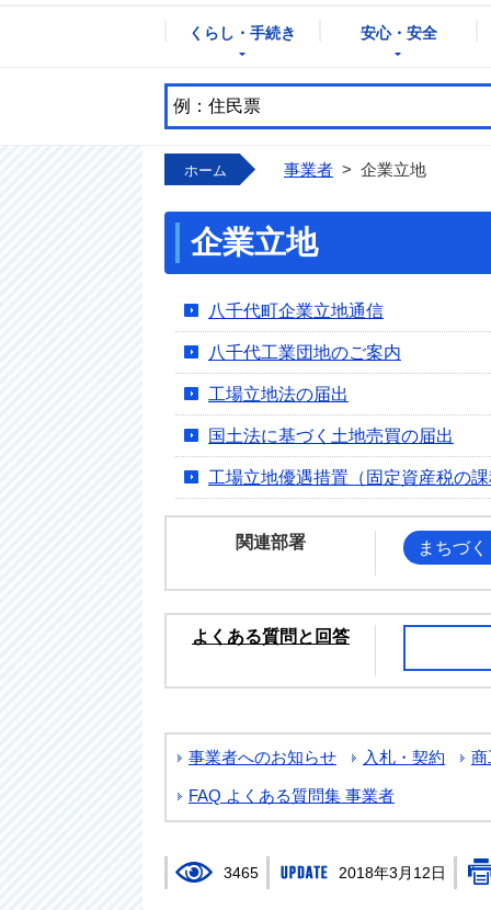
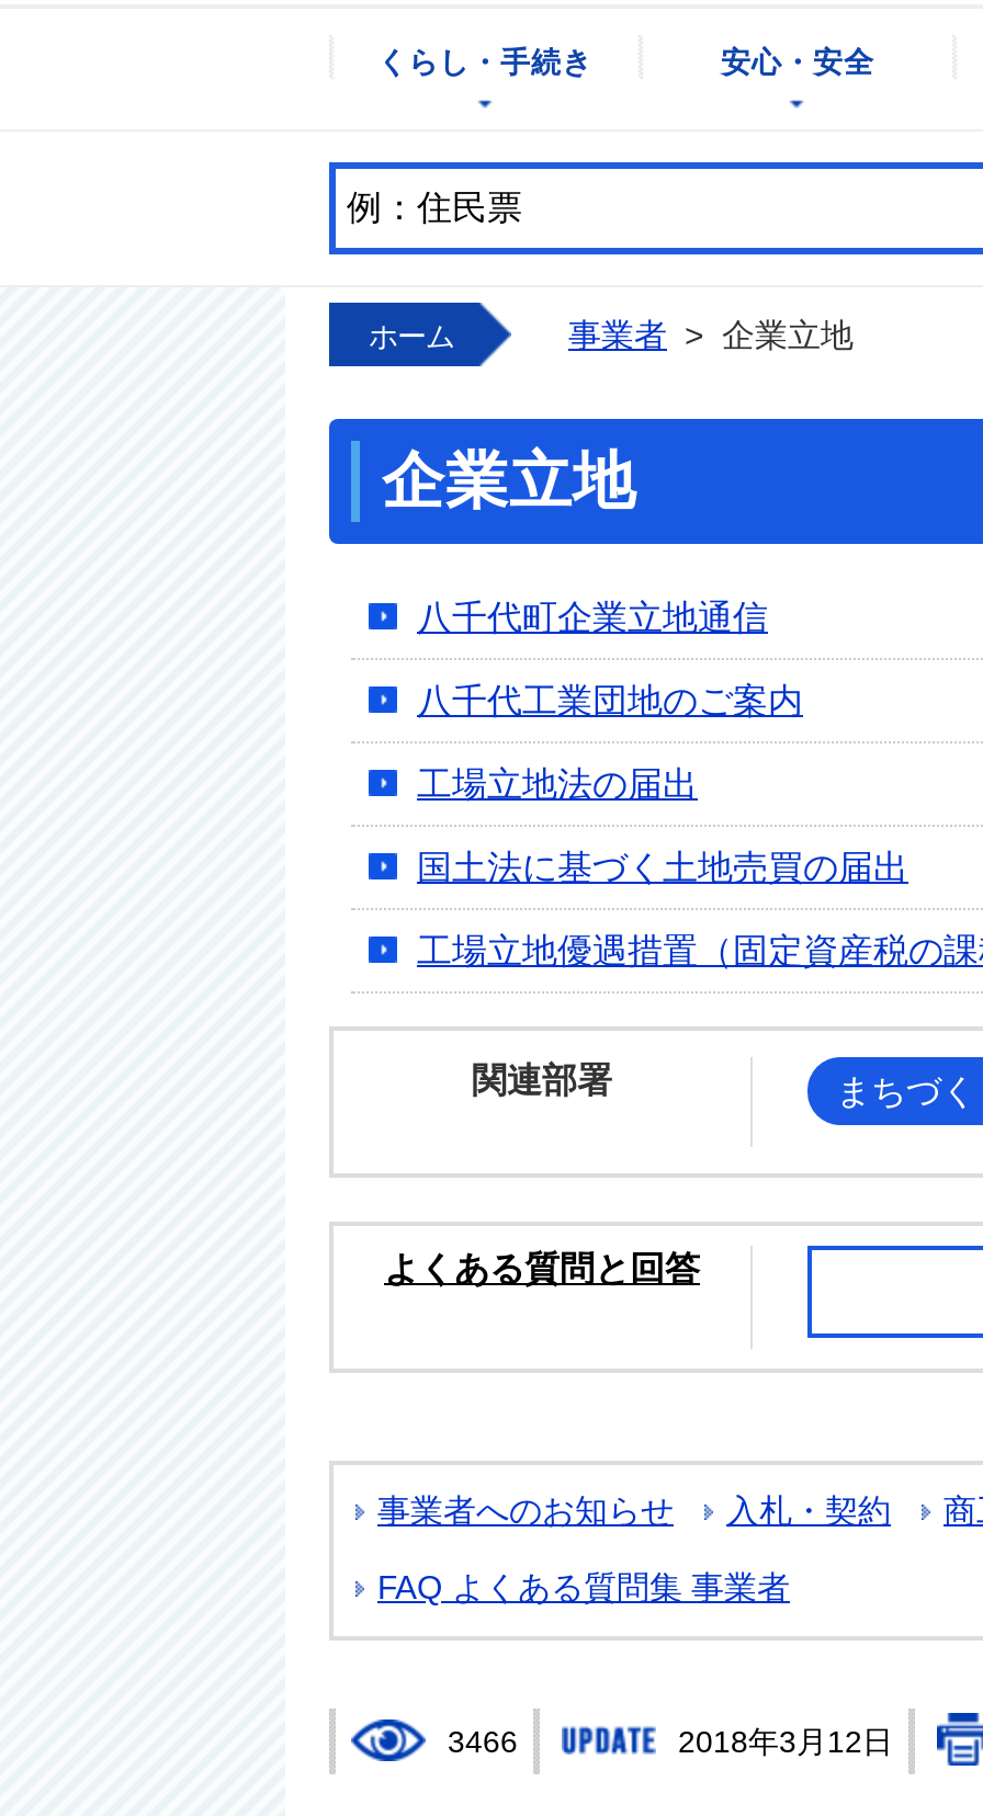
[224,864,259,881] 3465 -> [448,1724,518,1759] 3466

